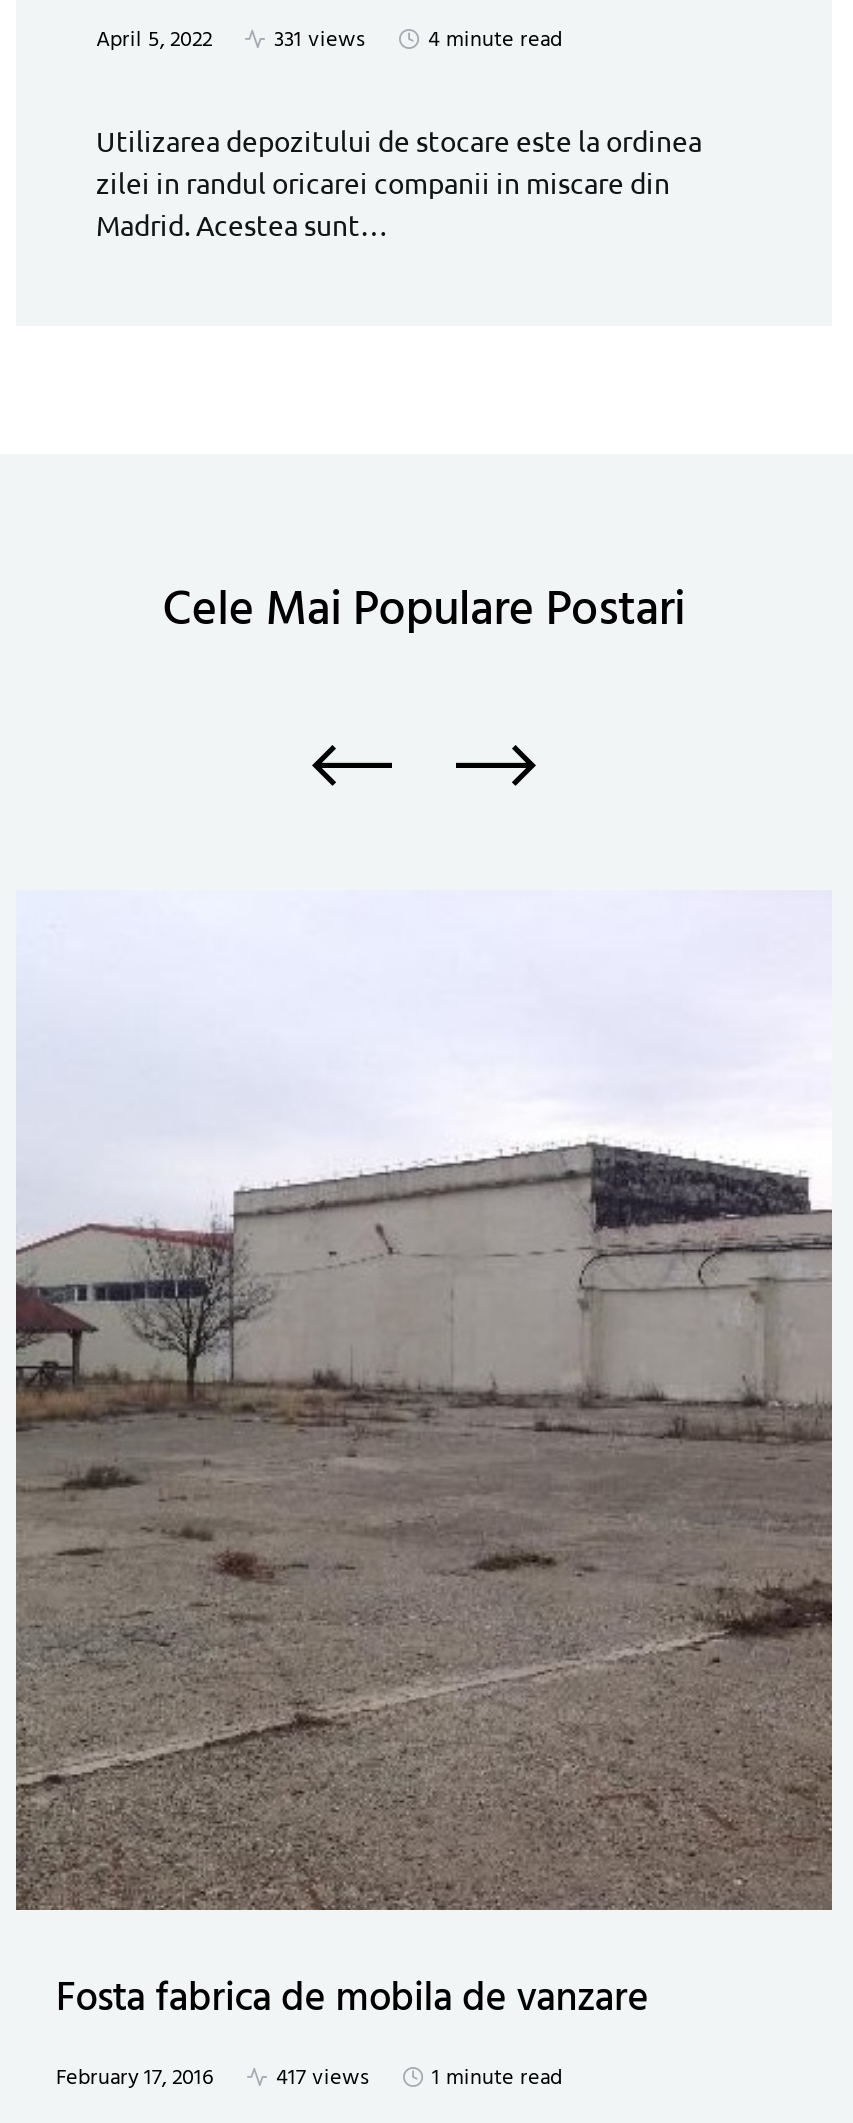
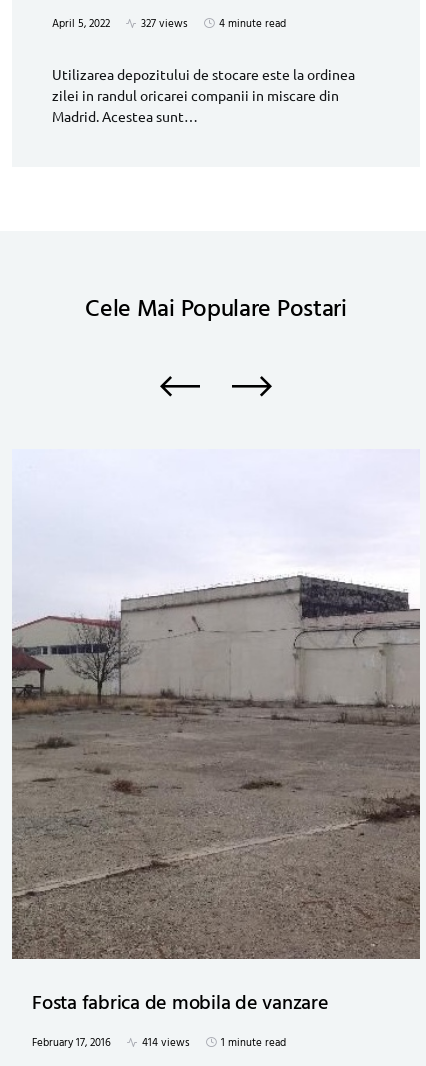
[96,21,562,57] April 5, 2022 331 views 4 minute read -> [52,15,286,33] April 5, 2022 327 views 4 minute read
[56,2059,562,2095] February 17, 2016 417 views 1 minute read -> [32,1034,286,1052] February 17, 2016 414 views 1 minute read

